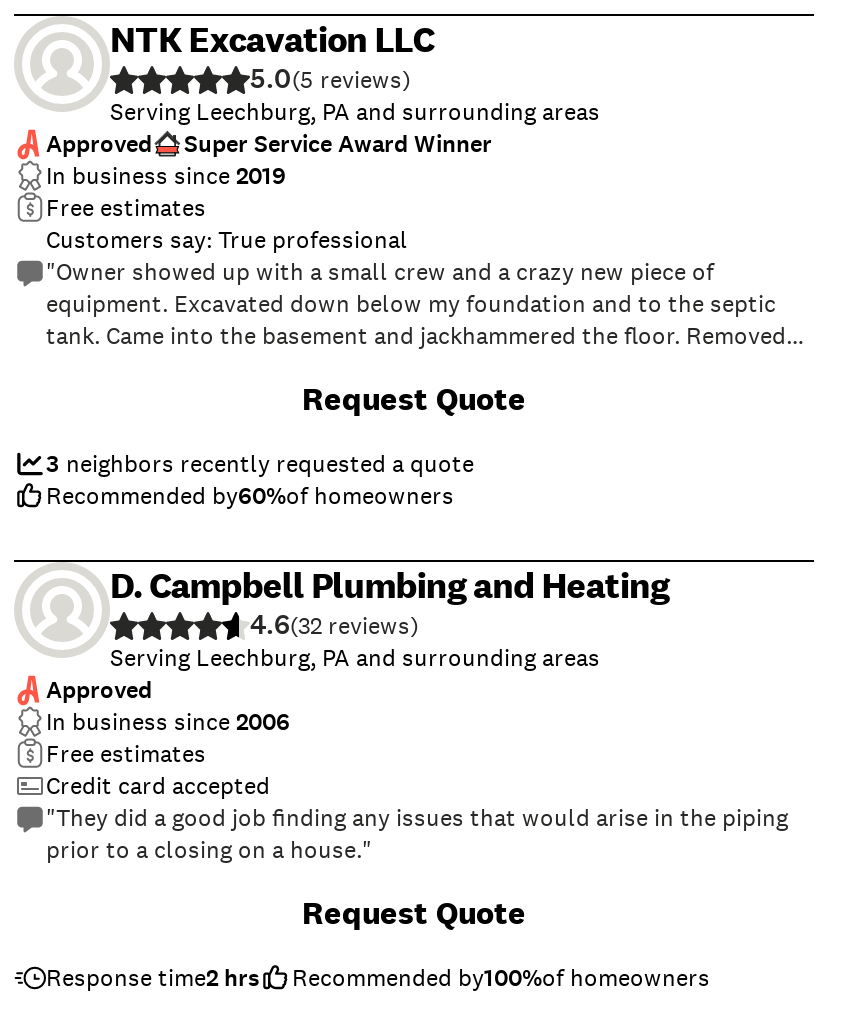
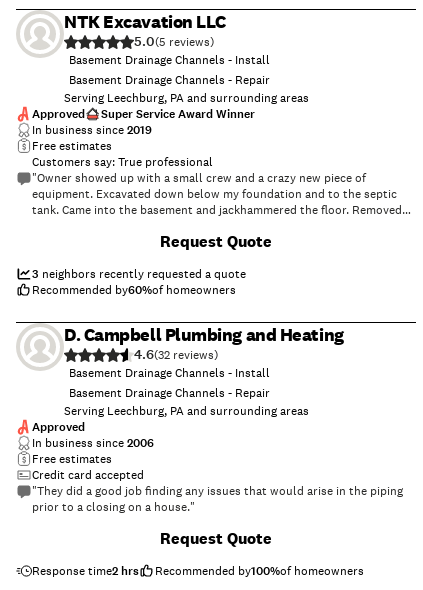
none -> [69,52,270,88] Basement Drainage Channels - Install | Basement Drainage Channels - Repair
none -> [69,365,270,401] Basement Drainage Channels - Install | Basement Drainage Channels - Repair

